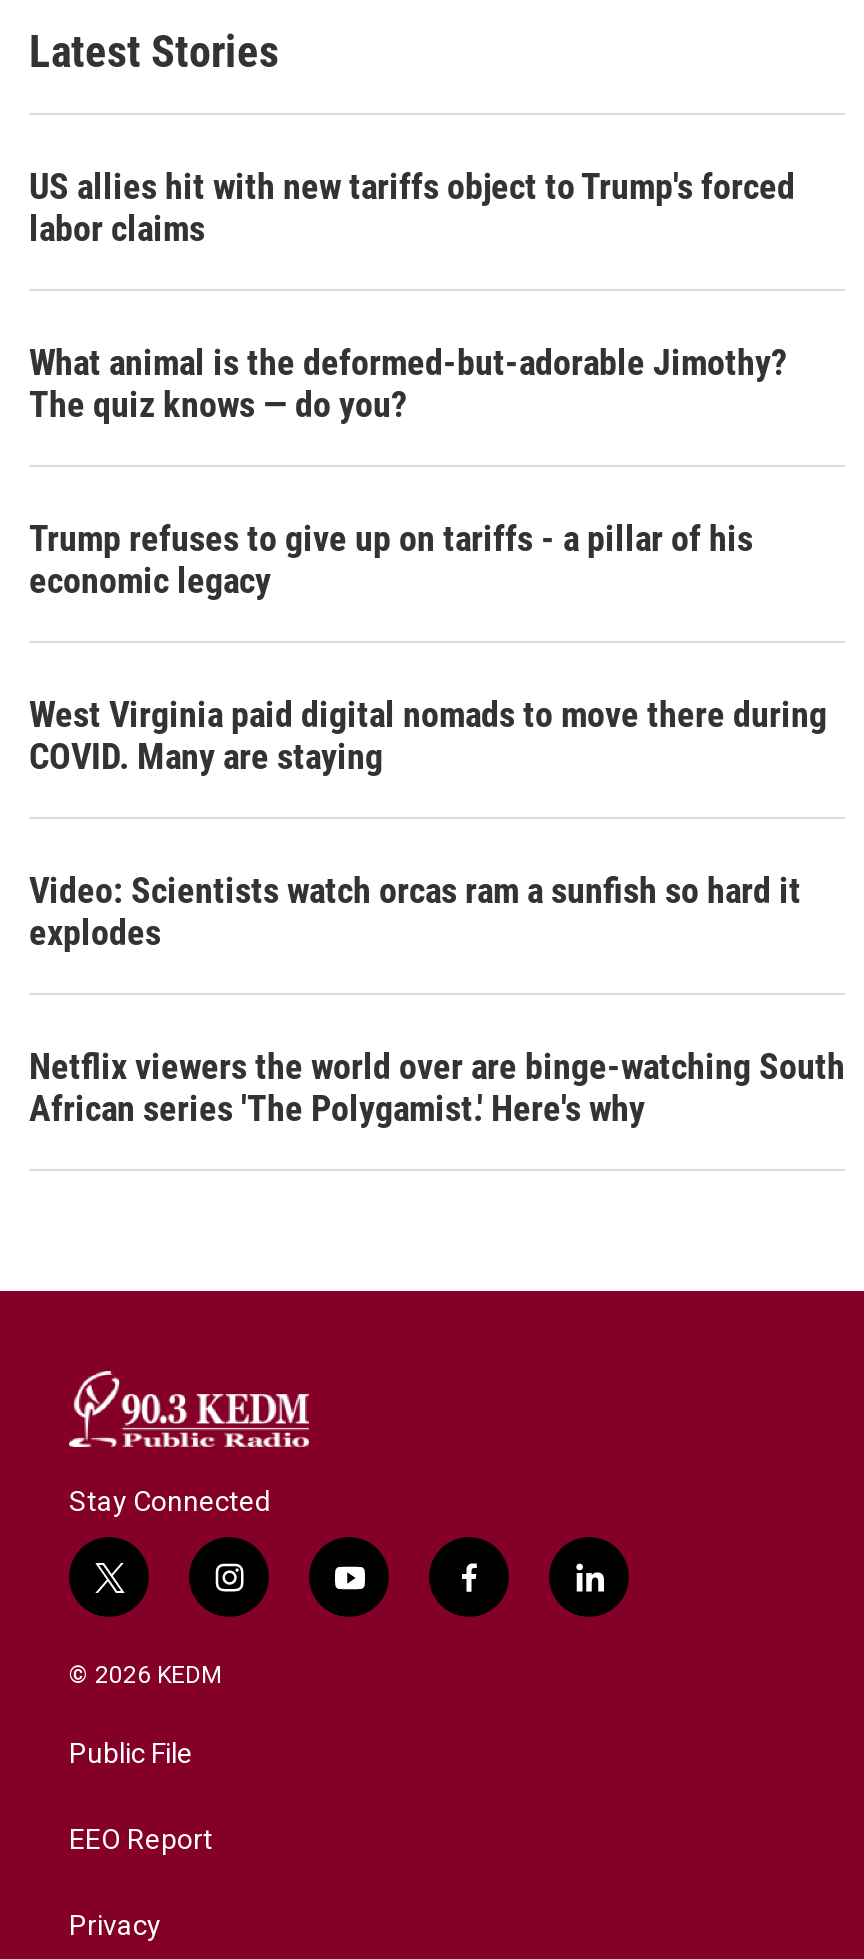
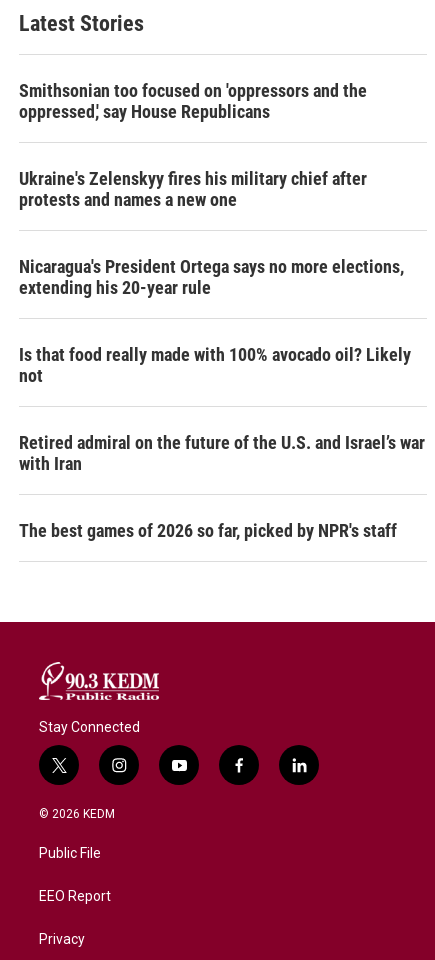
[29,165,795,249] US allies hit with new tariffs object to Trump's forced | labor claims -> [19,80,367,122] Smithsonian too focused on 'oppressors and the | oppressed,' say House Republicans
[29,341,787,425] What animal is the deformed-but-adorable Jimothy? | The quiz knows — do you? -> [19,168,367,210] Ukraine's Zelenskyy fires his military chief after | protests and names a new one
[29,517,753,601] Trump refuses to give up on tariffs - a pillar of his | economic legacy -> [19,256,404,298] Nicaragua's President Ortega says no more elections, | extending his 20-year rule
[29,693,827,777] West Virginia paid digital nomads to move there during | COVID. Many are staying -> [19,344,411,386] Is that food really made with 100% avocado oil? Likely | not
[29,869,801,953] Video: Scientists watch orcas ram a sunfish so hard it | explodes -> [19,432,425,474] Retired admiral on the future of the U.S. and Israel’s war | with Iran
[29,1045,845,1129] Netflix viewers the world over are binge-watching South | African series 'The Polygamist.' Here's why -> [19,520,397,541] The best games of 2026 so far, picked by NPR's staff

